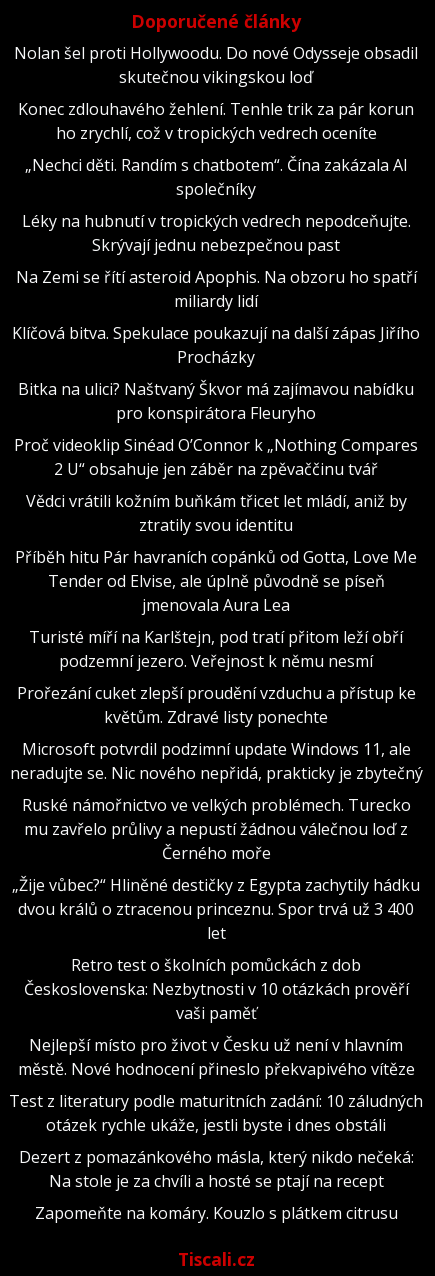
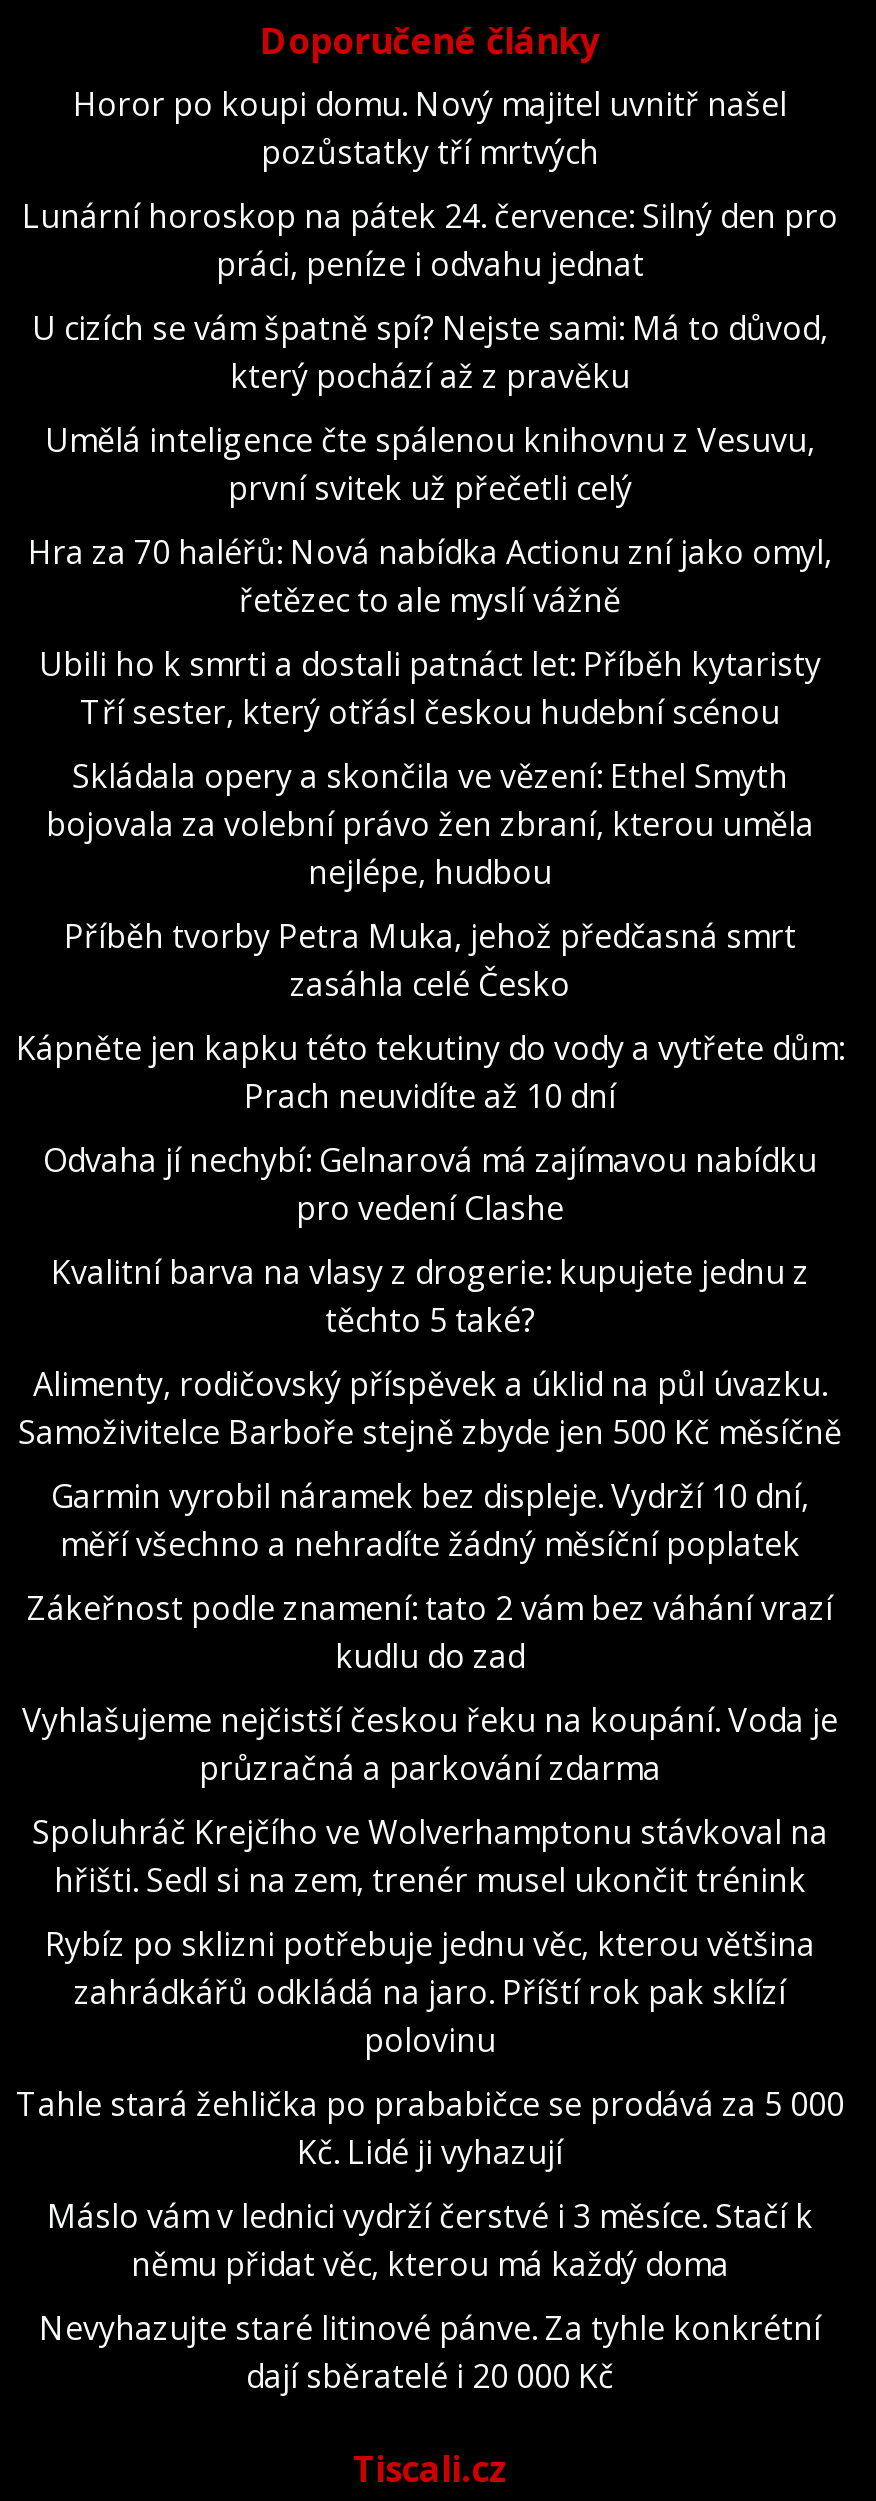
[14,42,418,88] Nolan šel proti Hollywoodu. Do nové Odysseje obsadil | skutečnou vikingskou loď -> [73,82,787,174] Horor po koupi domu. Nový majitel uvnitř našel | pozůstatky tří mrtvých
[18,98,414,144] Konec zdlouhavého žehlení. Tenhle trik za pár korun | ho zrychlí, což v tropických vedrech oceníte -> [22,194,838,286] Lunární horoskop na pátek 24. července: Silný den pro | práci, peníze i odvahu jednat
[24,154,407,200] „Nechci děti. Randím s chatbotem“. Čína zakázala AI | společníky -> [32,306,828,398] U cizích se vám špatně spí? Nejste sami: Má to důvod, | který pochází až z pravěku
[21,210,410,256] Léky na hubnutí v tropických vedrech nepodceňujte. | Skrývají jednu nebezpečnou past -> [45,418,815,510] Umělá inteligence čte spálenou knihovnu z Vesuvu, | první svitek už přečetli celý
[15,266,416,312] Na Zemi se řítí asteroid Apophis. Na obzoru ho spatří | miliardy lidí -> [28,530,832,622] Hra za 70 haléřů: Nová nabídka Actionu zní jako omyl, | řetězec to ale myslí vážně
[12,322,420,368] Klíčová bitva. Spekulace poukazují na další zápas Jiřího | Procházky -> [39,642,821,734] Ubili ho k smrti a dostali patnáct let: Příběh kytaristy | Tří sester, který otřásl českou hudební scénou
[18,378,414,424] Bitka na ulici? Naštvaný Škvor má zajímavou nabídku | pro konspirátora Fleuryho -> [46,754,814,894] Skládala opery a skončila ve vězení: Ethel Smyth | bojovala za volební právo žen zbraní, kterou uměla | nejlépe, hudbou
[14,434,418,480] Proč videoklip Sinéad O’Connor k „Nothing Compares | 2 U“ obsahuje jen záběr na zpěvaččinu tvář -> [64,914,796,1006] Příběh tvorby Petra Muka, jehož předčasná smrt | zasáhla celé Česko
[25,490,406,536] Vědci vrátili kožním buňkám třicet let mládí, aniž by | ztratily svou identitu -> [16,1026,844,1118] Kápněte jen kapku této tekutiny do vody a vytřete dům: | Prach neuvidíte až 10 dní
[15,546,417,616] Příběh hitu Pár havraních copánků od Gotta, Love Me | Tender od Elvise, ale úplně původně se píseň | jmenovala Aura Lea -> [43,1138,817,1230] Odvaha jí nechybí: Gelnarová má zajímavou nabídku | pro vedení Clashe
[29,626,403,672] Turisté míří na Karlštejn, pod tratí přitom leží obří | podzemní jezero. Veřejnost k němu nesmí -> [51,1250,809,1342] Kvalitní barva na vlasy z drogerie: kupujete jednu z | těchto 5 také?
[16,682,415,728] Prořezání cuket zlepší proudění vzduchu a přístup ke | květům. Zdravé listy ponechte -> [18,1362,842,1454] Alimenty, rodičovský příspěvek a úklid na půl úvazku. | Samoživitelce Barboře stejně zbyde jen 500 Kč měsíčně
[9,738,422,784] Microsoft potvrdil podzimní update Windows 11, ale | neradujte se. Nic nového nepřidá, prakticky je zbytečný -> [51,1474,809,1566] Garmin vyrobil náramek bez displeje. Vydrží 10 dní, | měří všechno a nehradíte žádný měsíční poplatek
[21,794,410,864] Ruské námořnictvo ve velkých problémech. Turecko | mu zavřelo průlivy a nepustí žádnou válečnou loď z | Černého moře -> [27,1586,833,1678] Zákeřnost podle znamení: tato 2 vám bez váhání vrazí | kudlu do zad
[12,874,420,944] „Žije vůbec?“ Hliněné destičky z Egypta zachytily hádku | dvou králů o ztracenou princeznu. Spor trvá už 3 400 | let -> [22,1698,838,1790] Vyhlašujeme nejčistší českou řeku na koupání. Voda je | průzračná a parkování zdarma
[23,954,408,1024] Retro test o školních pomůckách z dob | Československa: Nezbytnosti v 10 otázkách prověří | vaši paměť -> [32,1810,828,1902] Spoluhráč Krejčího ve Wolverhamptonu stávkoval na | hřišti. Sedl si na zem, trenér musel ukončit trénink
[17,1034,414,1080] Nejlepší místo pro život v Česku už není v hlavním | městě. Nové hodnocení přineslo překvapivého vítěze -> [45,1922,815,2062] Rybíz po sklizni potřebuje jednu věc, kterou většina | zahrádkářů odkládá na jaro. Příští rok pak sklízí | polovinu
[9,1090,423,1136] Test z literatury podle maturitních zadání: 10 záludných | otázek rychle ukáže, jestli byste i dnes obstáli -> [16,2082,844,2174] Tahle stará žehlička po prababičce se prodává za 5 000 | Kč. Lidé ji vyhazují
[18,1146,413,1192] Dezert z pomazánkového másla, který nikdo nečeká: | Na stole je za chvíli a hosté se ptají na recept -> [47,2194,813,2286] Máslo vám v lednici vydrží čerstvé i 3 měsíce. Stačí k | němu přidat věc, kterou má každý doma
[34,1202,397,1224] Zapomeňte na komáry. Kouzlo s plátkem citrusu -> [39,2306,821,2398] Nevyhazujte staré litinové pánve. Za tyhle konkrétní | dají sběratelé i 20 000 Kč

